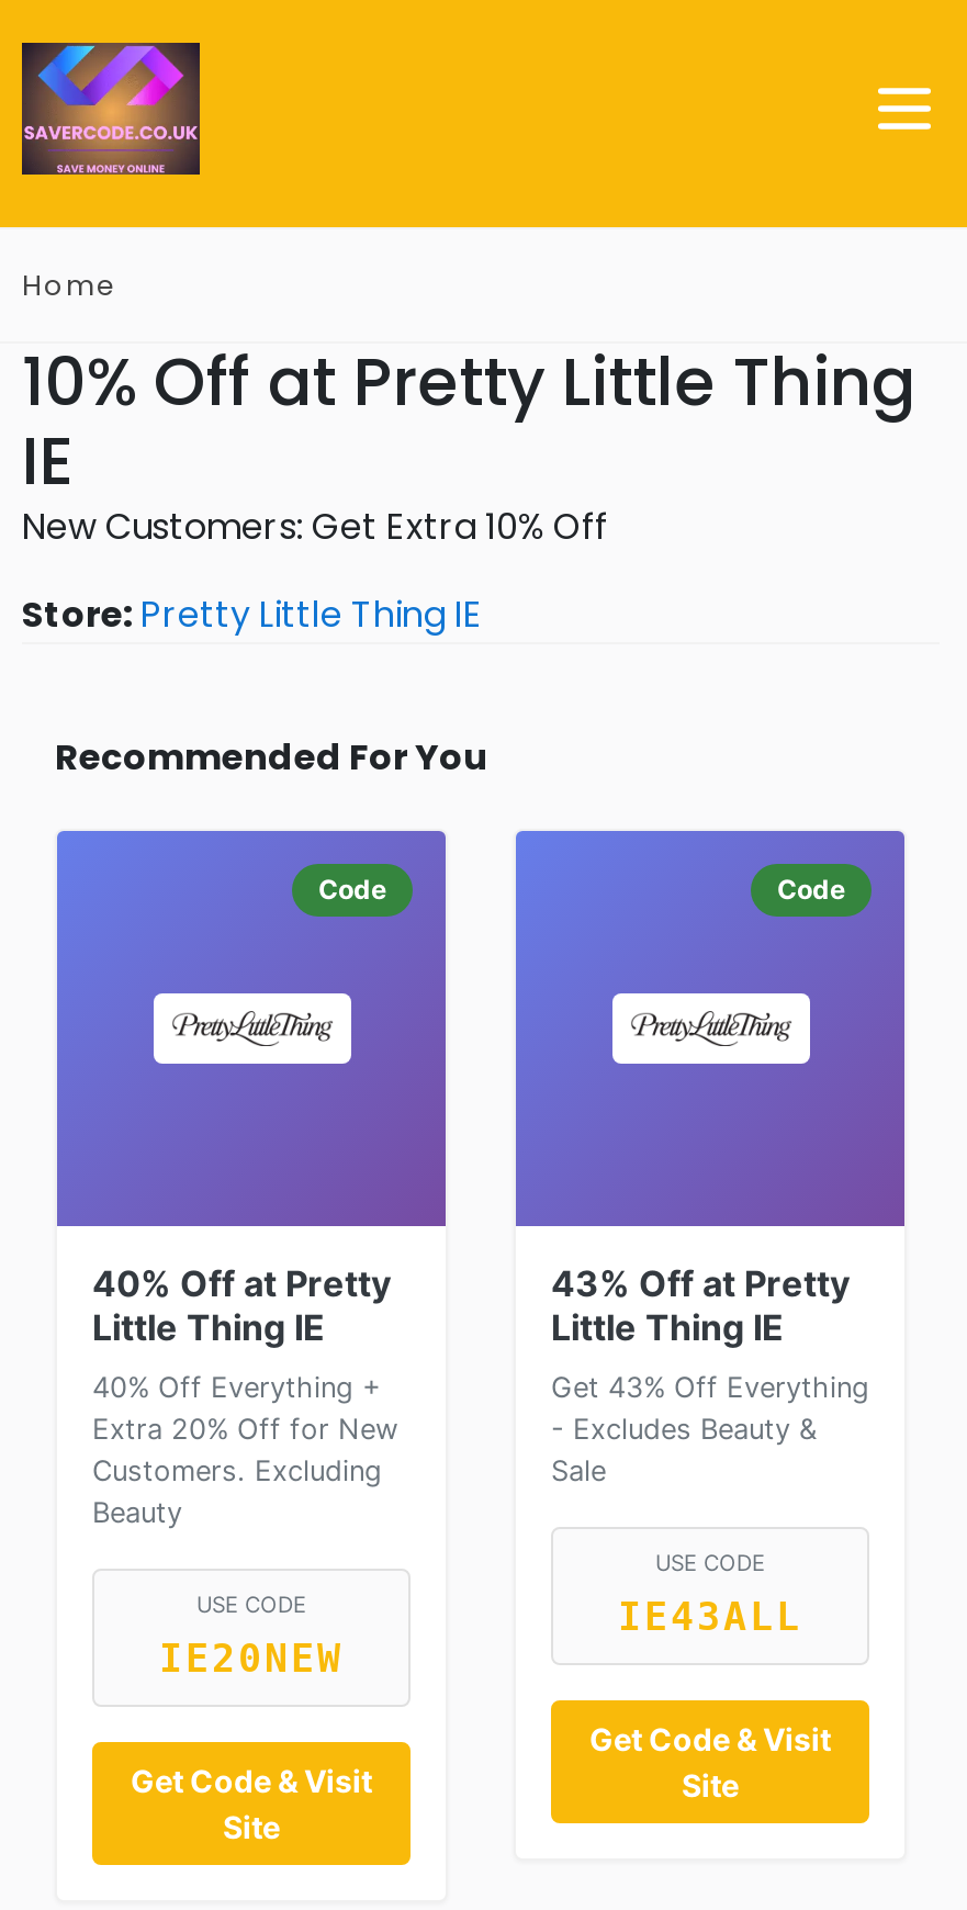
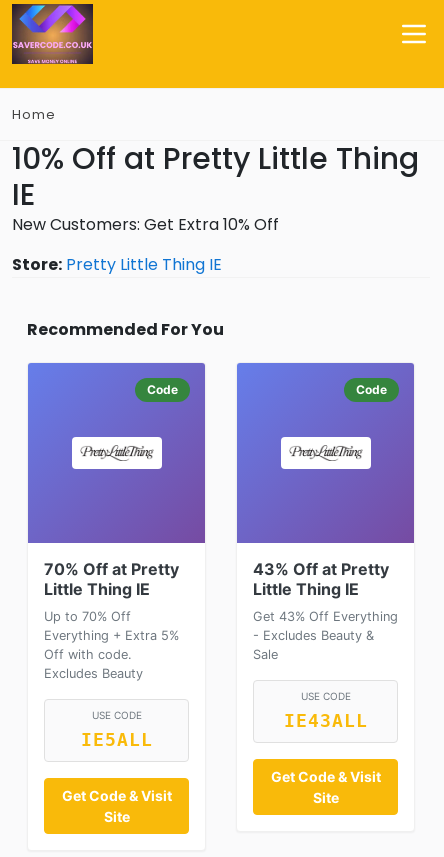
[92,1261,391,1305] 40% Off at Pretty -> [44,559,179,579] 70% Off at Pretty
[92,1371,397,1529] 40% Off Everything + | Extra 20% Off for New | Customers. Excluding | Beauty -> [44,609,179,681] Up to 70% Off | Everything + Extra 5% | Off with code. | Excludes Beauty
[159,1637,344,1681] IE20NEW -> [80,730,152,750] IE5ALL

